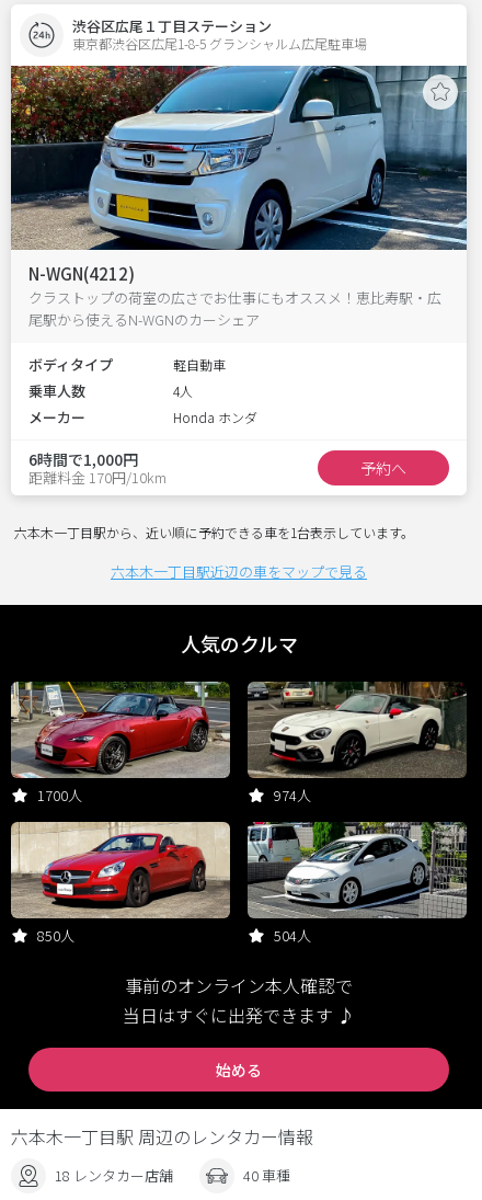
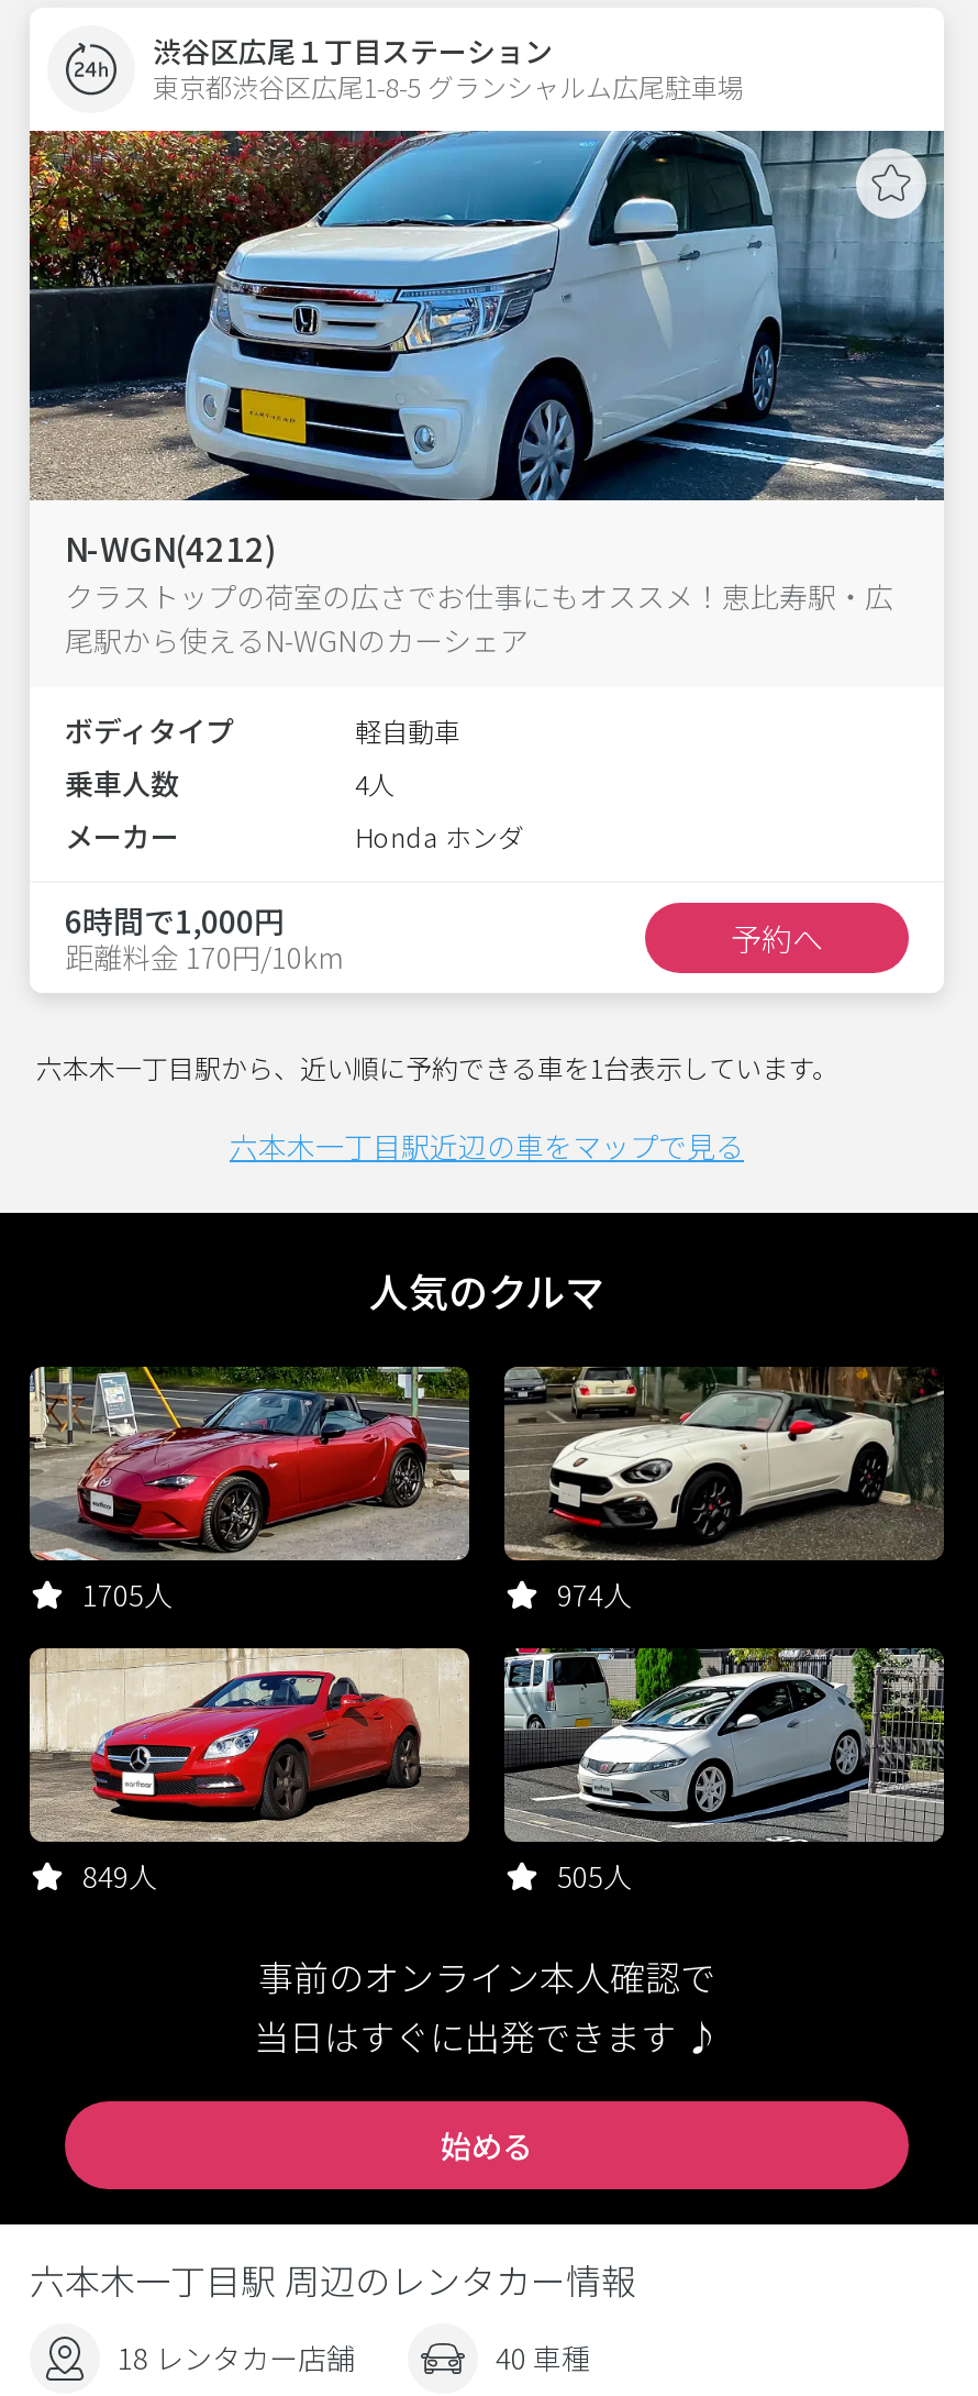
[37,785,82,805] 1700人 -> [82,1574,173,1615] 1705人
[37,925,74,946] 850人 -> [82,1855,157,1897] 849人
[274,925,311,946] 504人 -> [557,1855,632,1897] 505人

